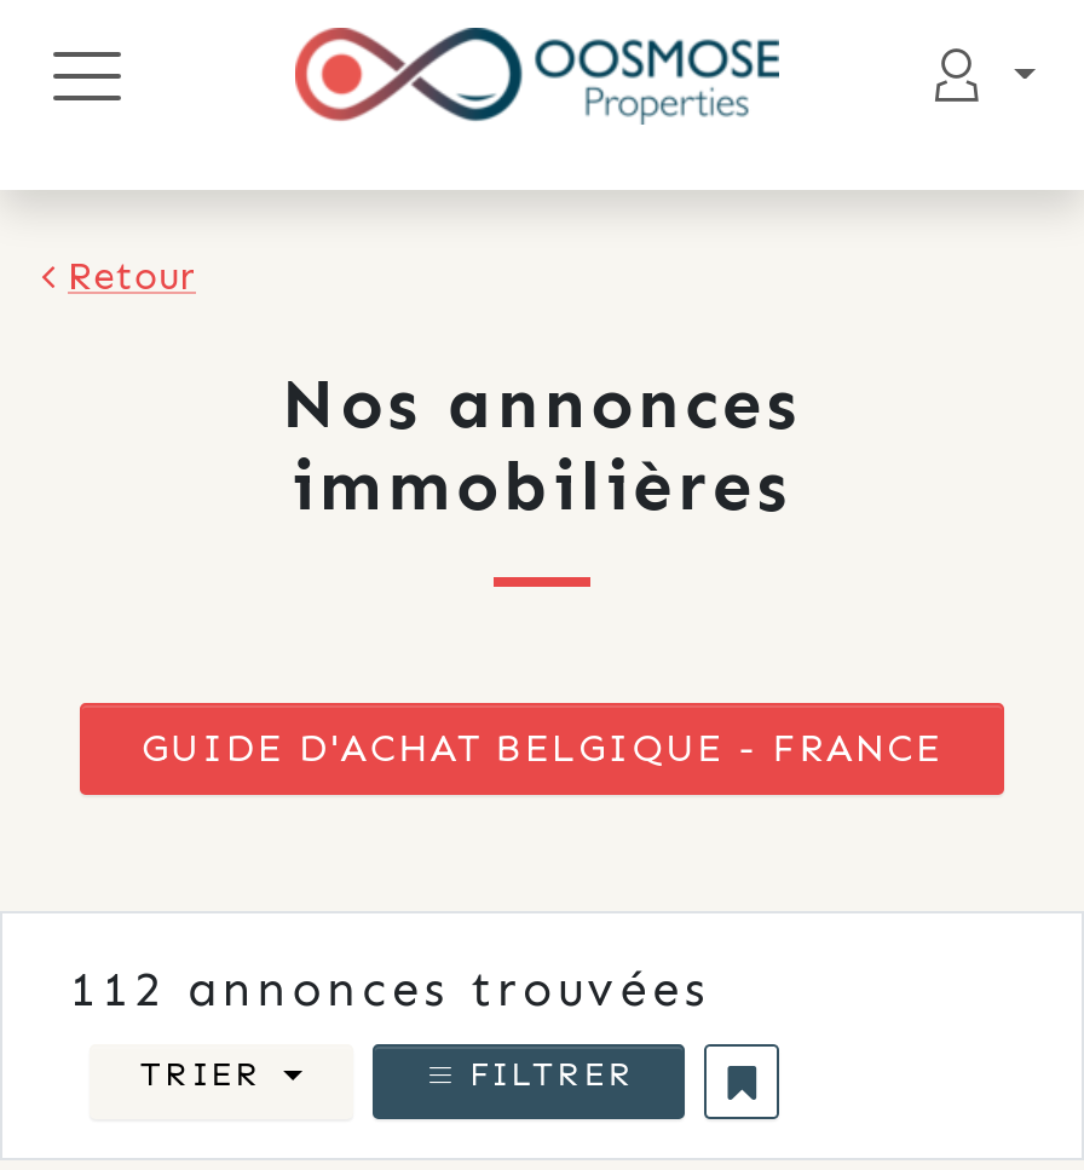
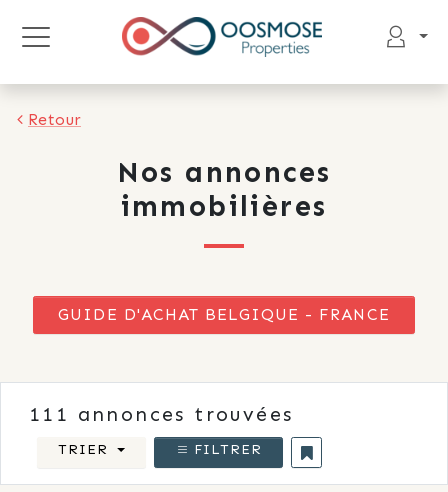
[70,959,710,1018] 112 annonces trouvées -> [29,402,293,426] 111 annonces trouvées

